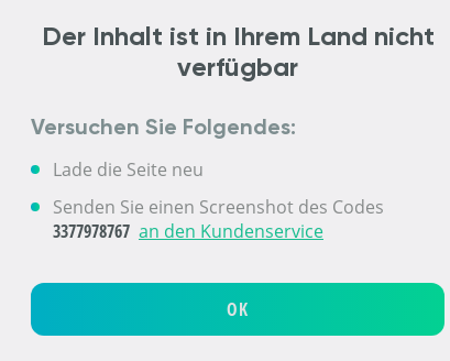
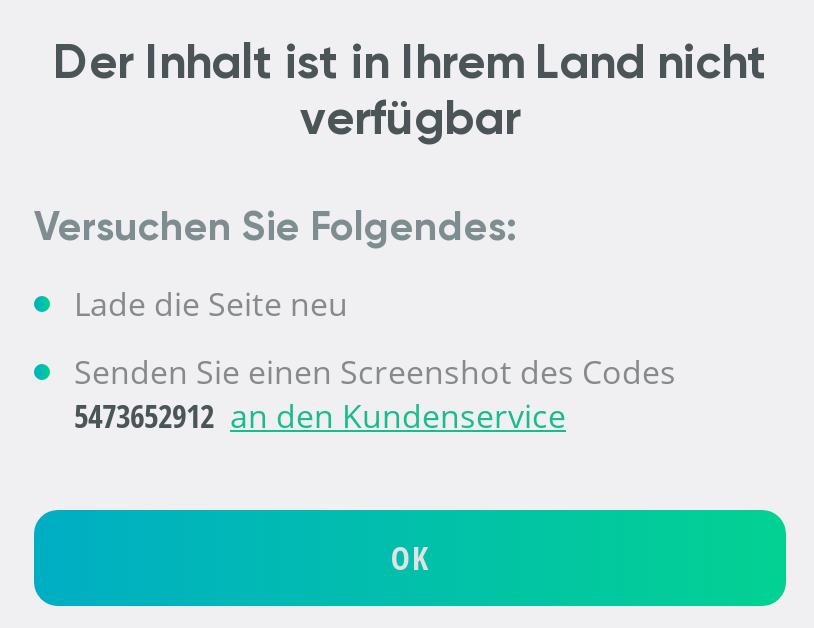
[53,219,323,243] 3377978767 an den Kundenservice -> [74,394,566,438] 5473652912 an den Kundenservice

